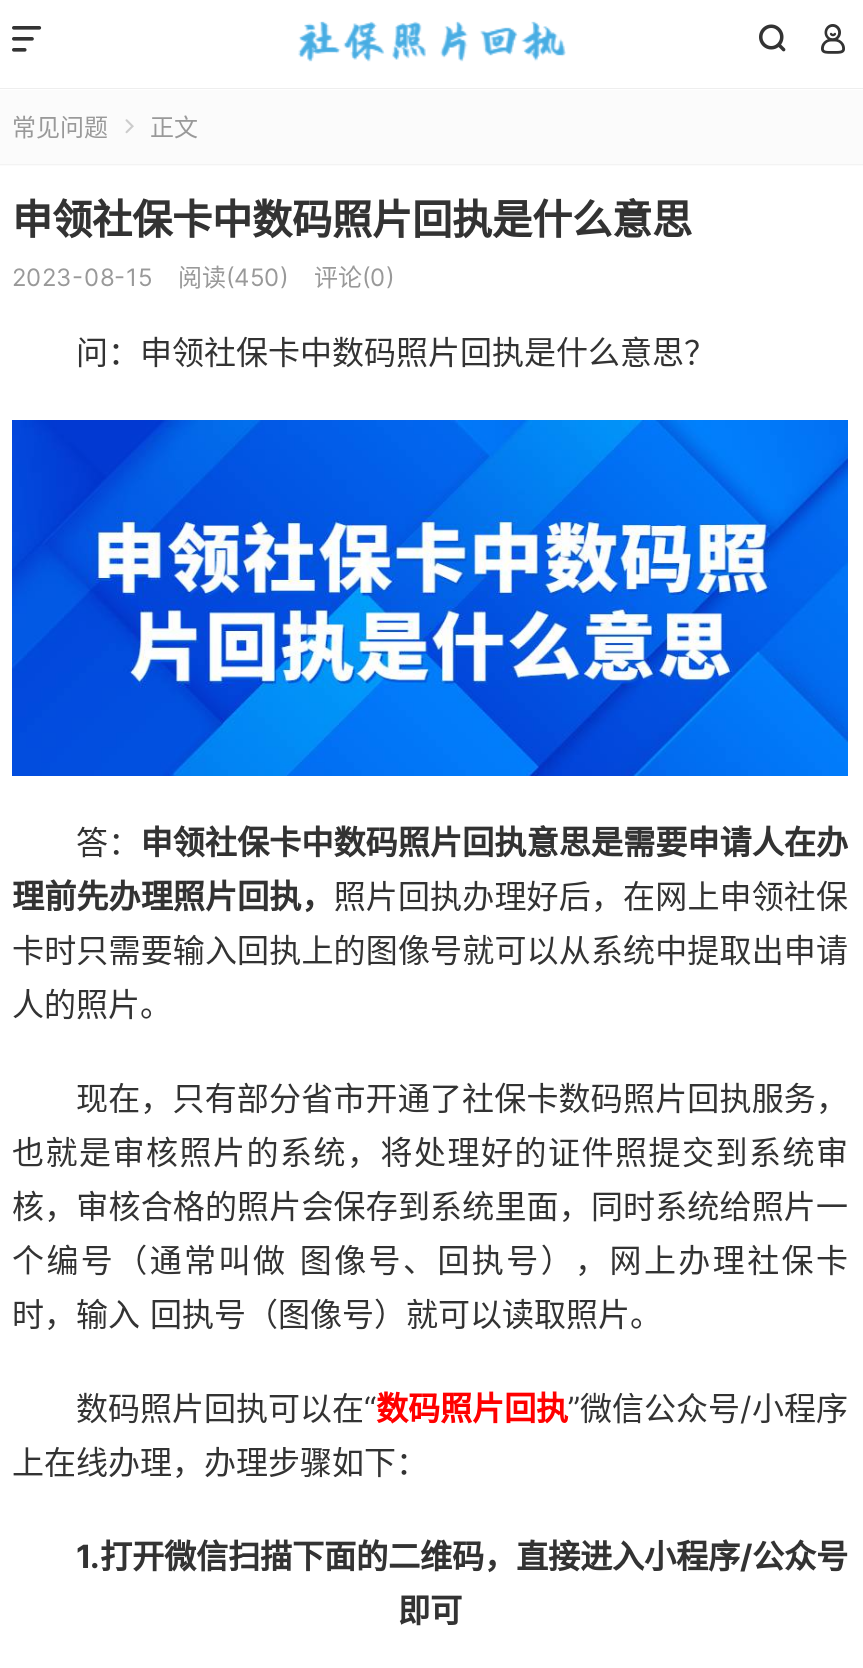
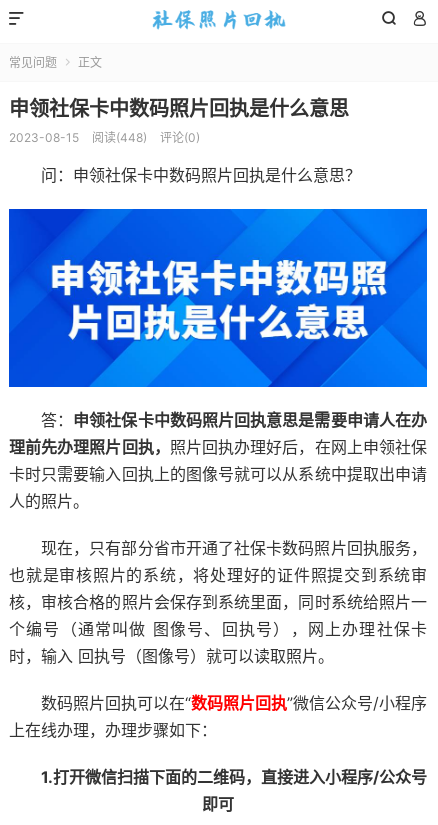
[12,262,394,292] 2023-08-15 阅读(450) 评论(0) -> [9,130,200,145] 2023-08-15 阅读(448) 评论(0)

